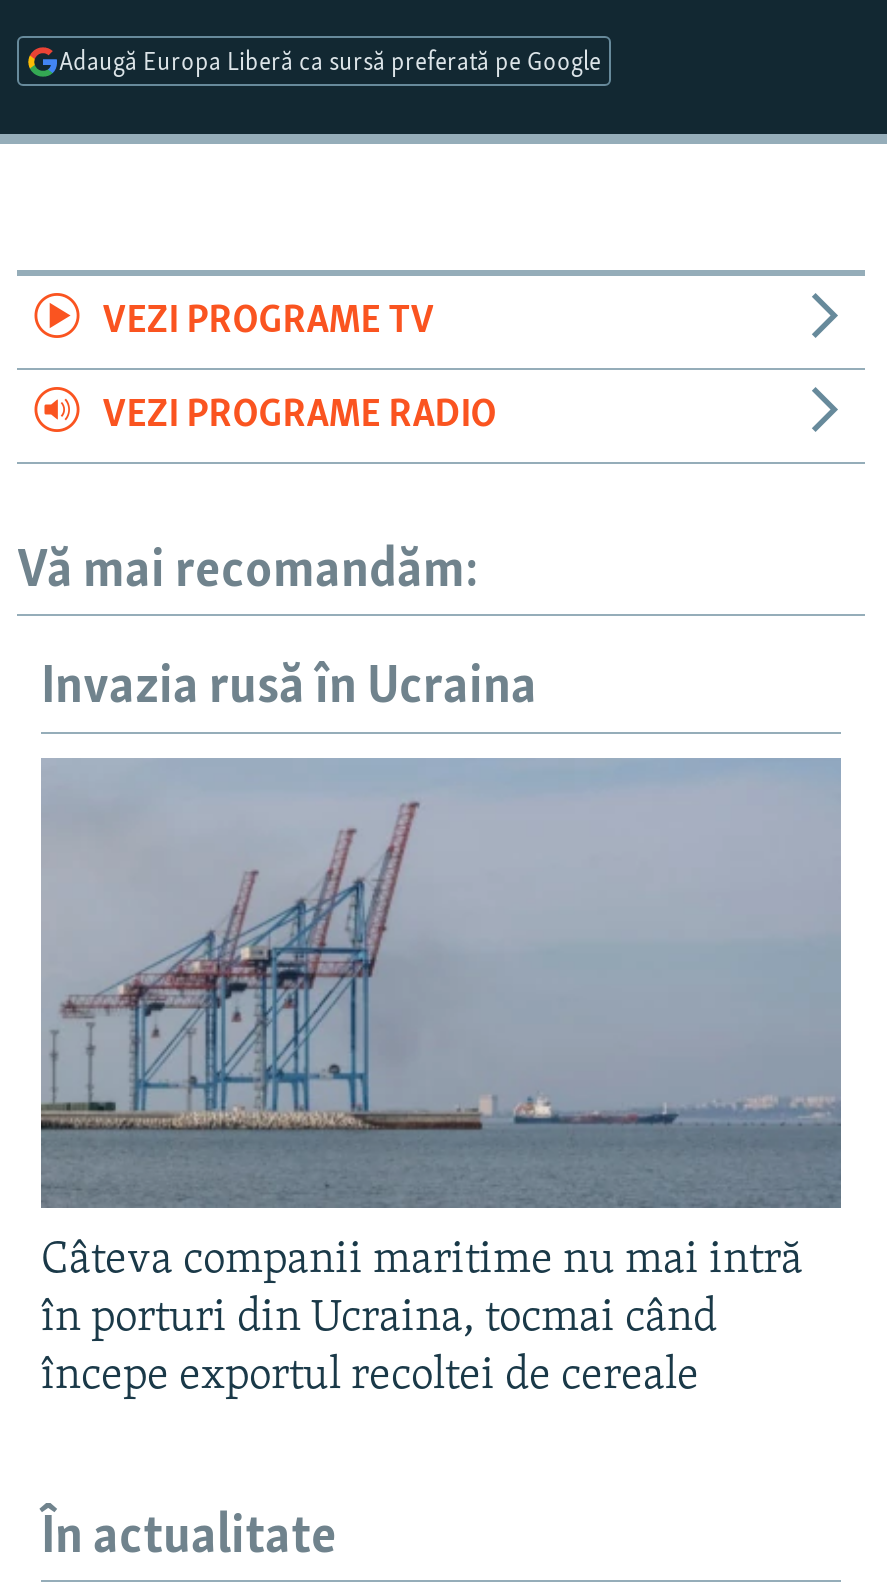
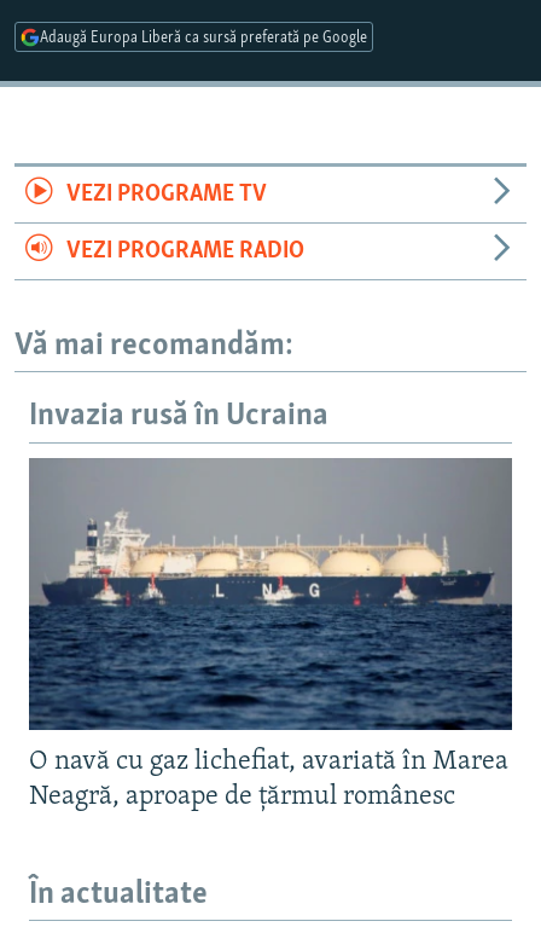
[41,758,841,1400] [image] | Câteva companii maritime nu mai intră | în porturi din Ucraina, tocmai când | începe exportul recoltei de cereale -> [29,459,513,811] [image] | O navă cu gaz lichefiat, avariată în Marea | Neagră, aproape de țărmul românesc

